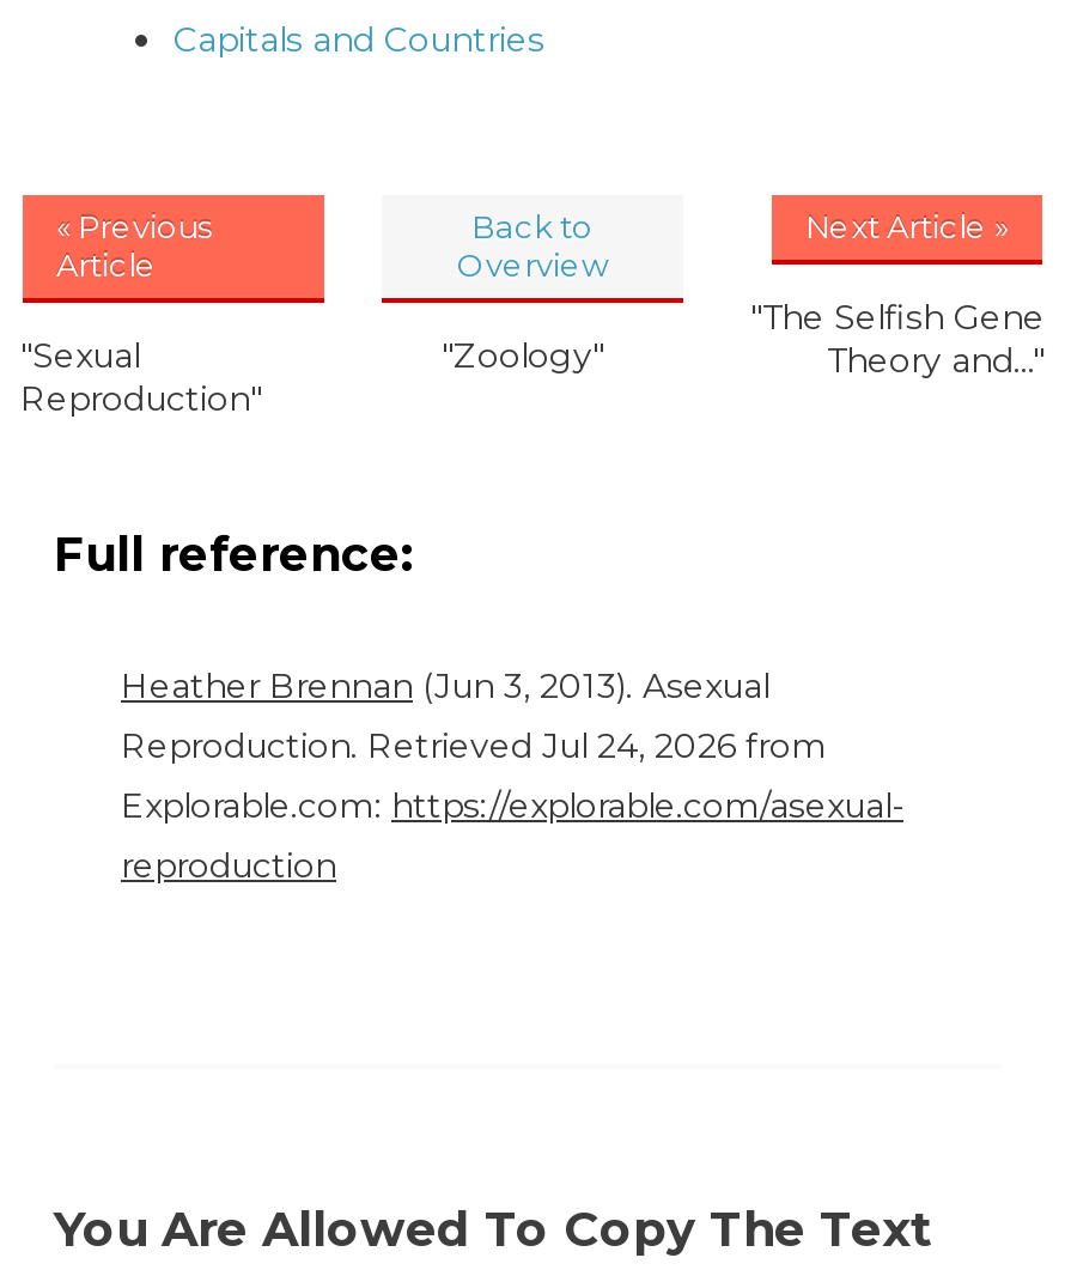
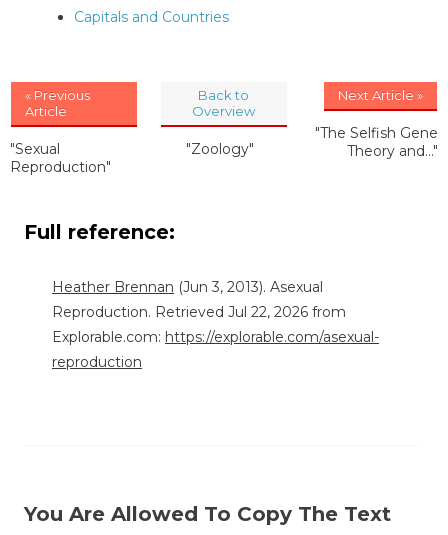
[121,725,827,768] Reproduction. Retrieved Jul 24, 2026 from -> [52,303,346,321] Reproduction. Retrieved Jul 22, 2026 from

